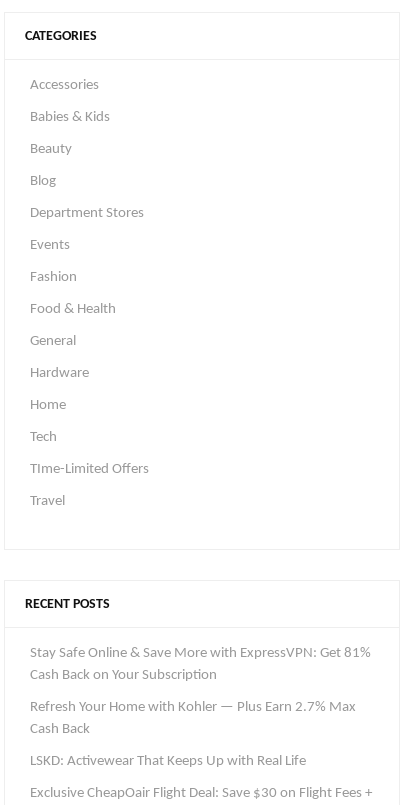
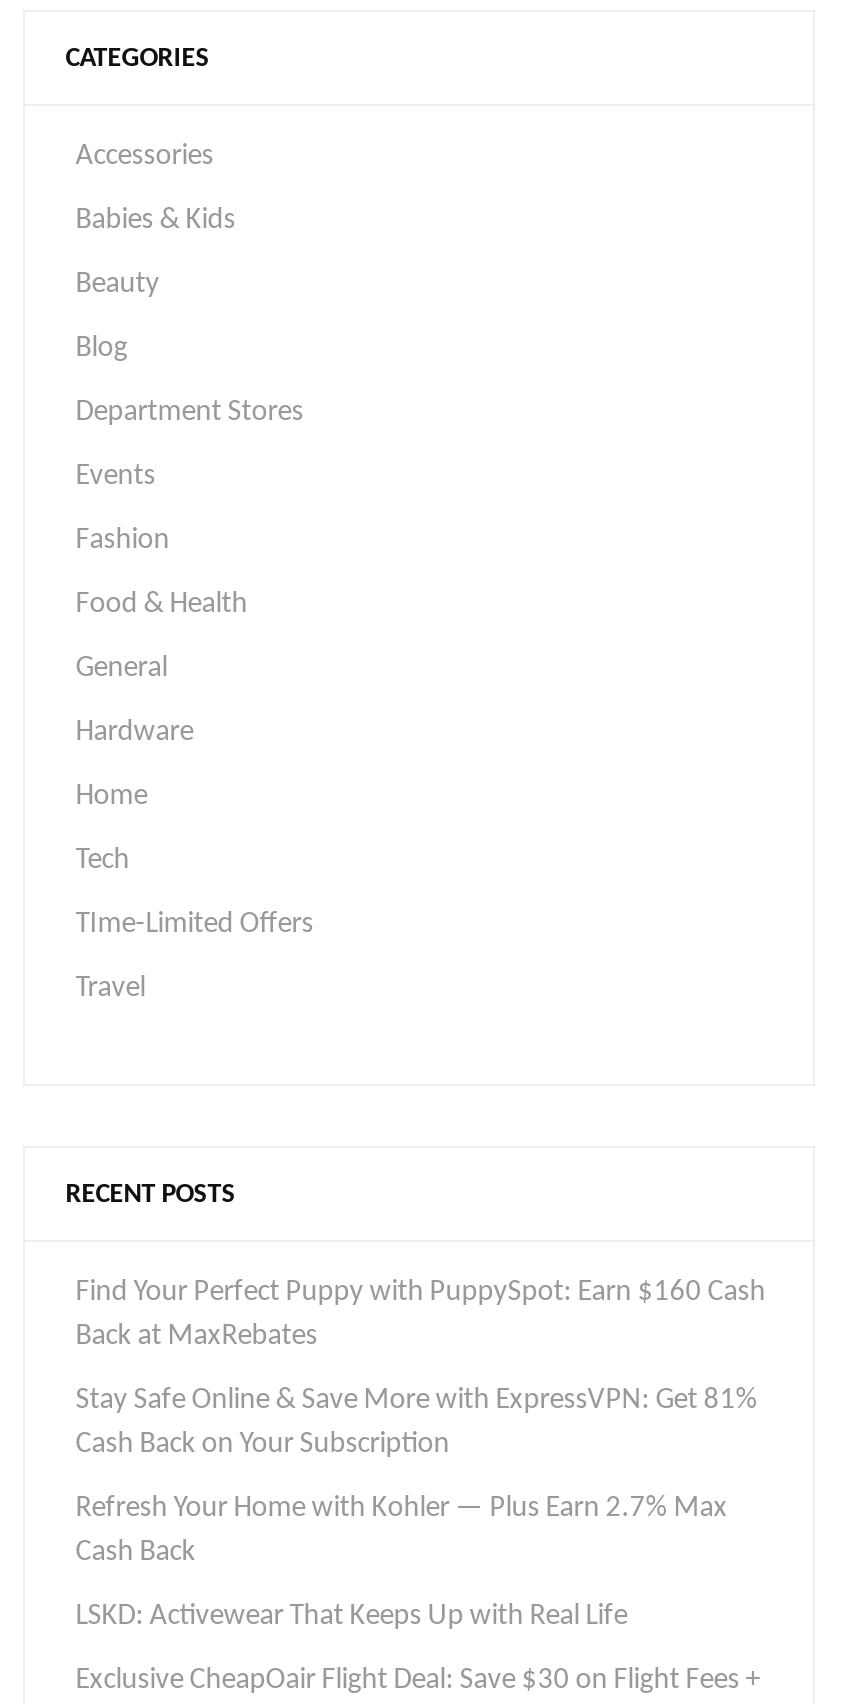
none -> [75,1278,765,1352] Find Your Perfect Puppy with PuppySpot: Earn $160 Cash | Back at MaxRebates

